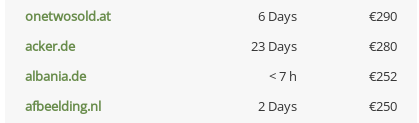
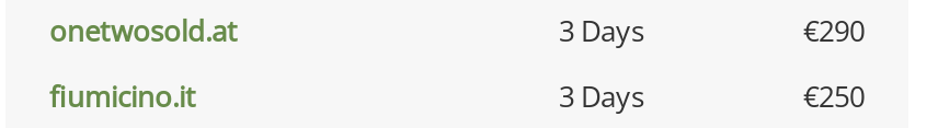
[257,7,296,25] 6 Days -> [559,11,644,50] 3 Days
[25,37,397,115] acker.de | 23 Days | €280 | albania.de | < 7 h | €252 | afbeelding.nl | 2 Days -> [49,77,644,116] fiumicino.it | 3 Days

